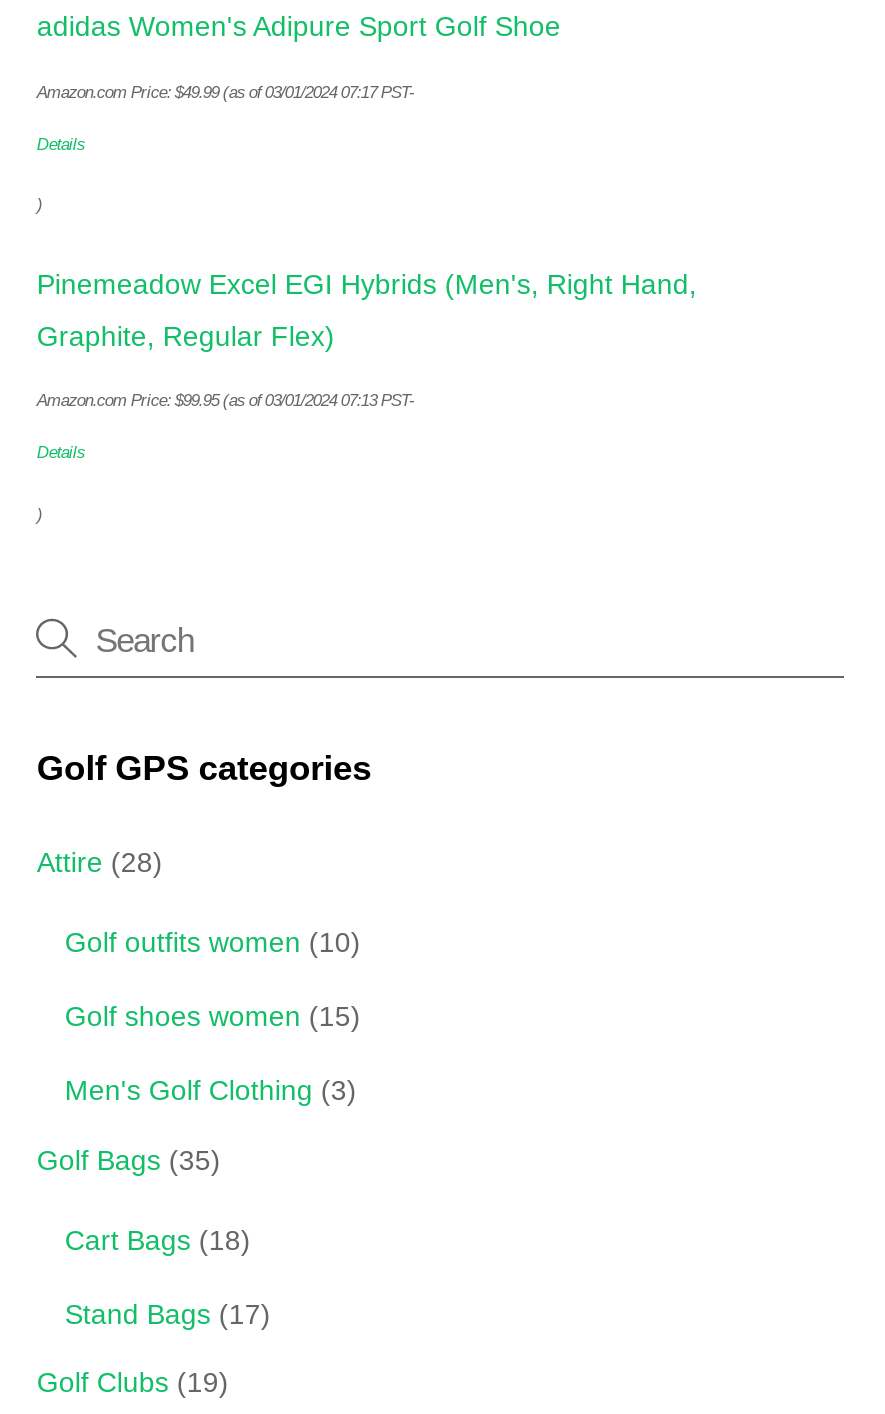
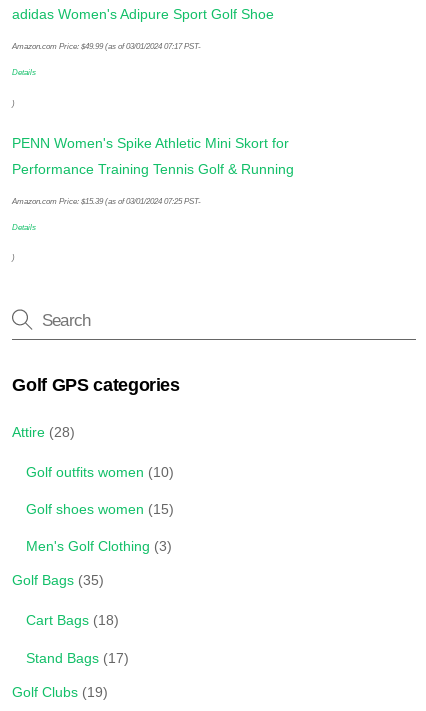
[37,268,697,300] Pinemeadow Excel EGI Hybrids (Men's, Right Hand, -> [12,135,289,151] PENN Women's Spike Athletic Mini Skort for
[37,320,335,352] Graphite, Regular Flex) -> [12,161,294,177] Performance Training Tennis Golf & Running
[37,391,415,411] Amazon.com Price: $99.95(as of 03/01/2024 07:13 PST- -> [12,196,201,206] Amazon.com Price: $15.39(as of 03/01/2024 07:25 PST-

